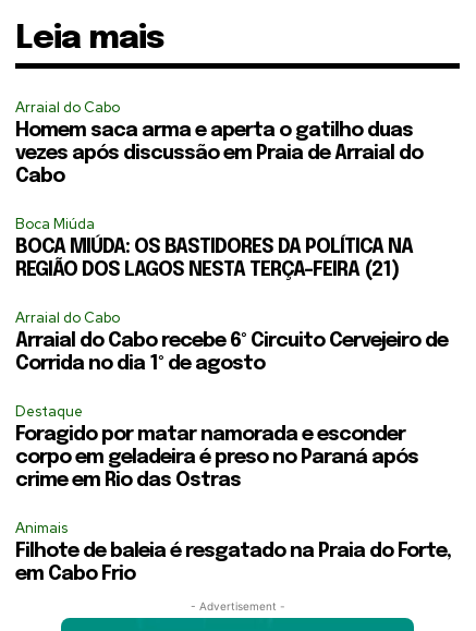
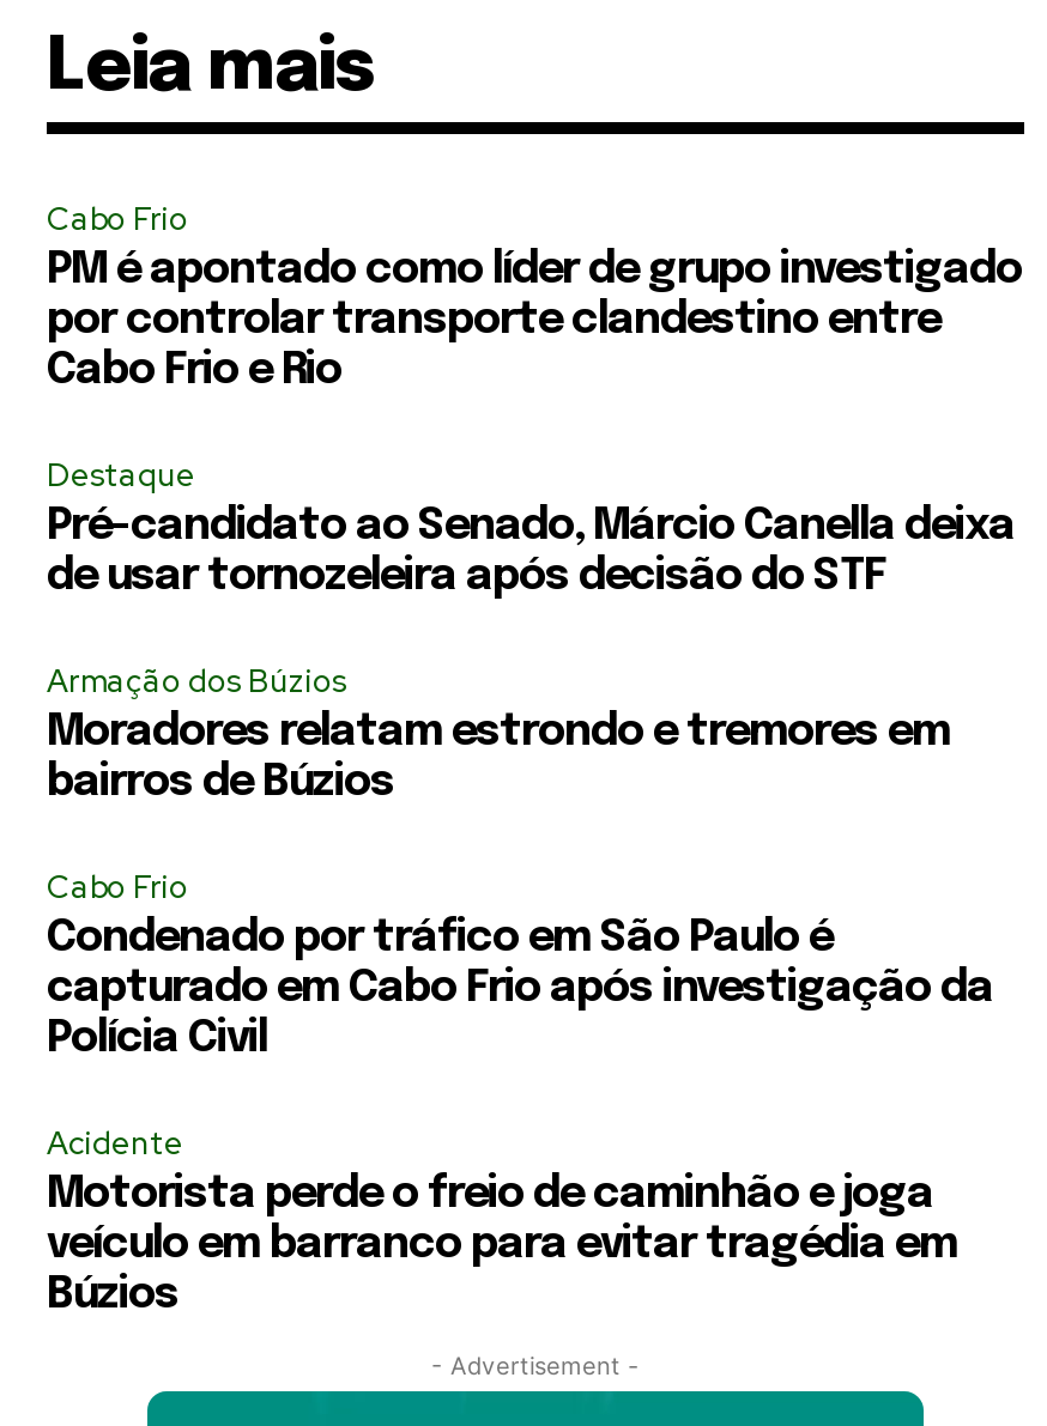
[15,99,448,374] Arraial do Cabo | Homem saca arma e aperta o gatilho duas | vezes após discussão em Praia de Arraial do | Cabo | Boca Miúda | BOCA MIÚDA: OS BASTIDORES DA POLÍTICA NA | REGIÃO DOS LAGOS NESTA TERÇA-FEIRA (21) | Arraial do Cabo | Arraial do Cabo recebe 6º Circuito Cervejeiro de | Corrida no dia 1º de agosto -> [47,200,1022,394] Cabo Frio | PM é apontado como líder de grupo investigado | por controlar transporte clandestino entre | Cabo Frio e Rio
moved [15,403,83,421] -> [47,456,195,497]: Destaque
[15,426,451,585] Foragido por matar namorada e esconder | corpo em geladeira é preso no Paraná após | crime em Rio das Ostras | Animais | Filhote de baleia é resgatado na Praia do Forte, | em Cabo Frio -> [47,506,1015,1318] Pré-candidato ao Senado, Márcio Canella deixa | de usar tornozeleira após decisão do STF | Armação dos Búzios | Moradores relatam estrondo e tremores em | bairros de Búzios | Cabo Frio | Condenado por tráfico em São Paulo é | capturado em Cabo Frio após investigação da | Polícia Civil | Acidente | Motorista perde o freio de caminhão e joga | veículo em barranco para evitar tragédia em | Búzios

